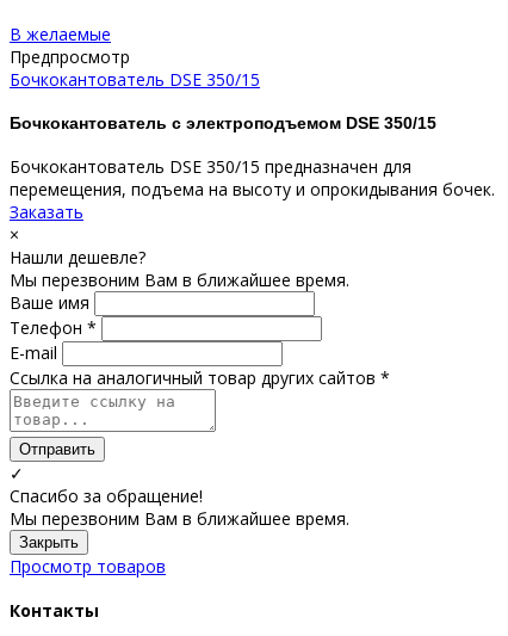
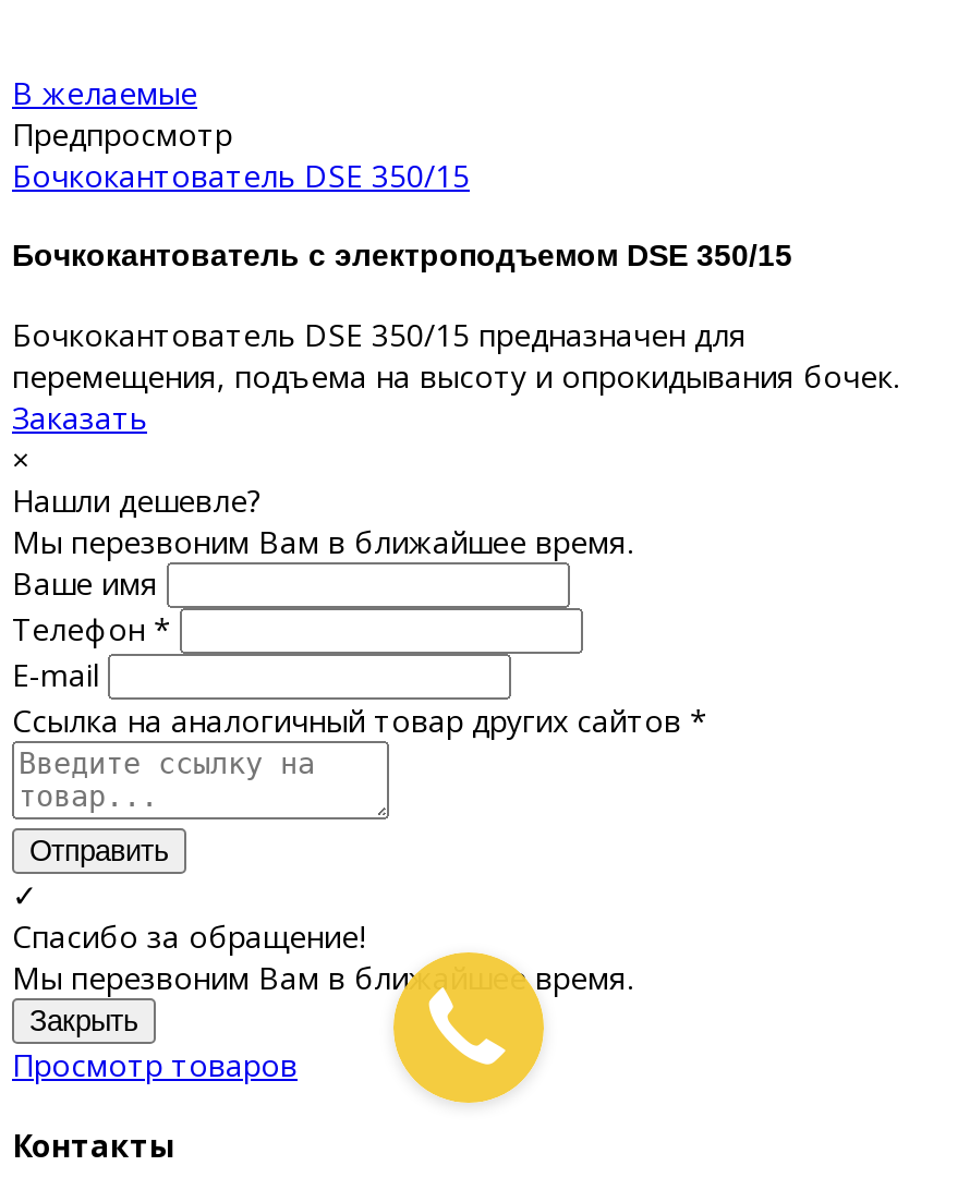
none -> [389,1003,548,1107] [image]

